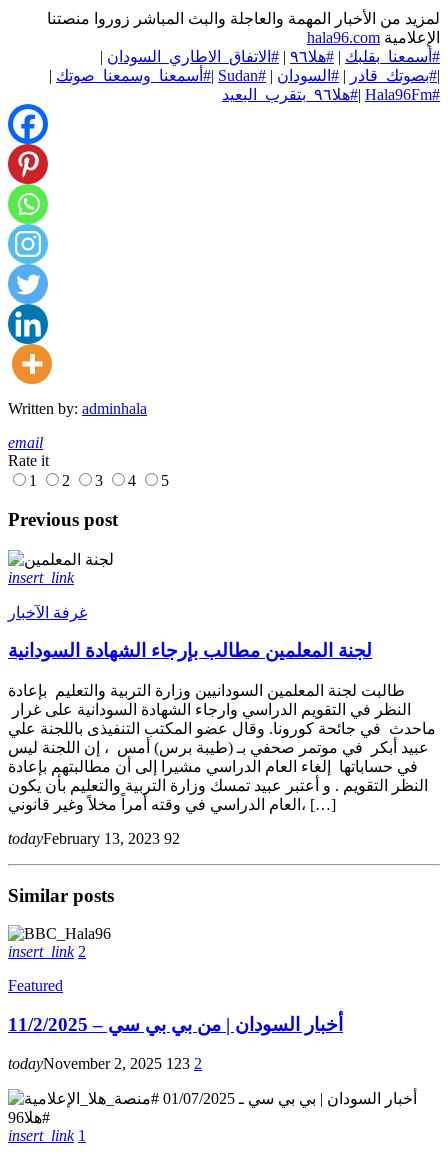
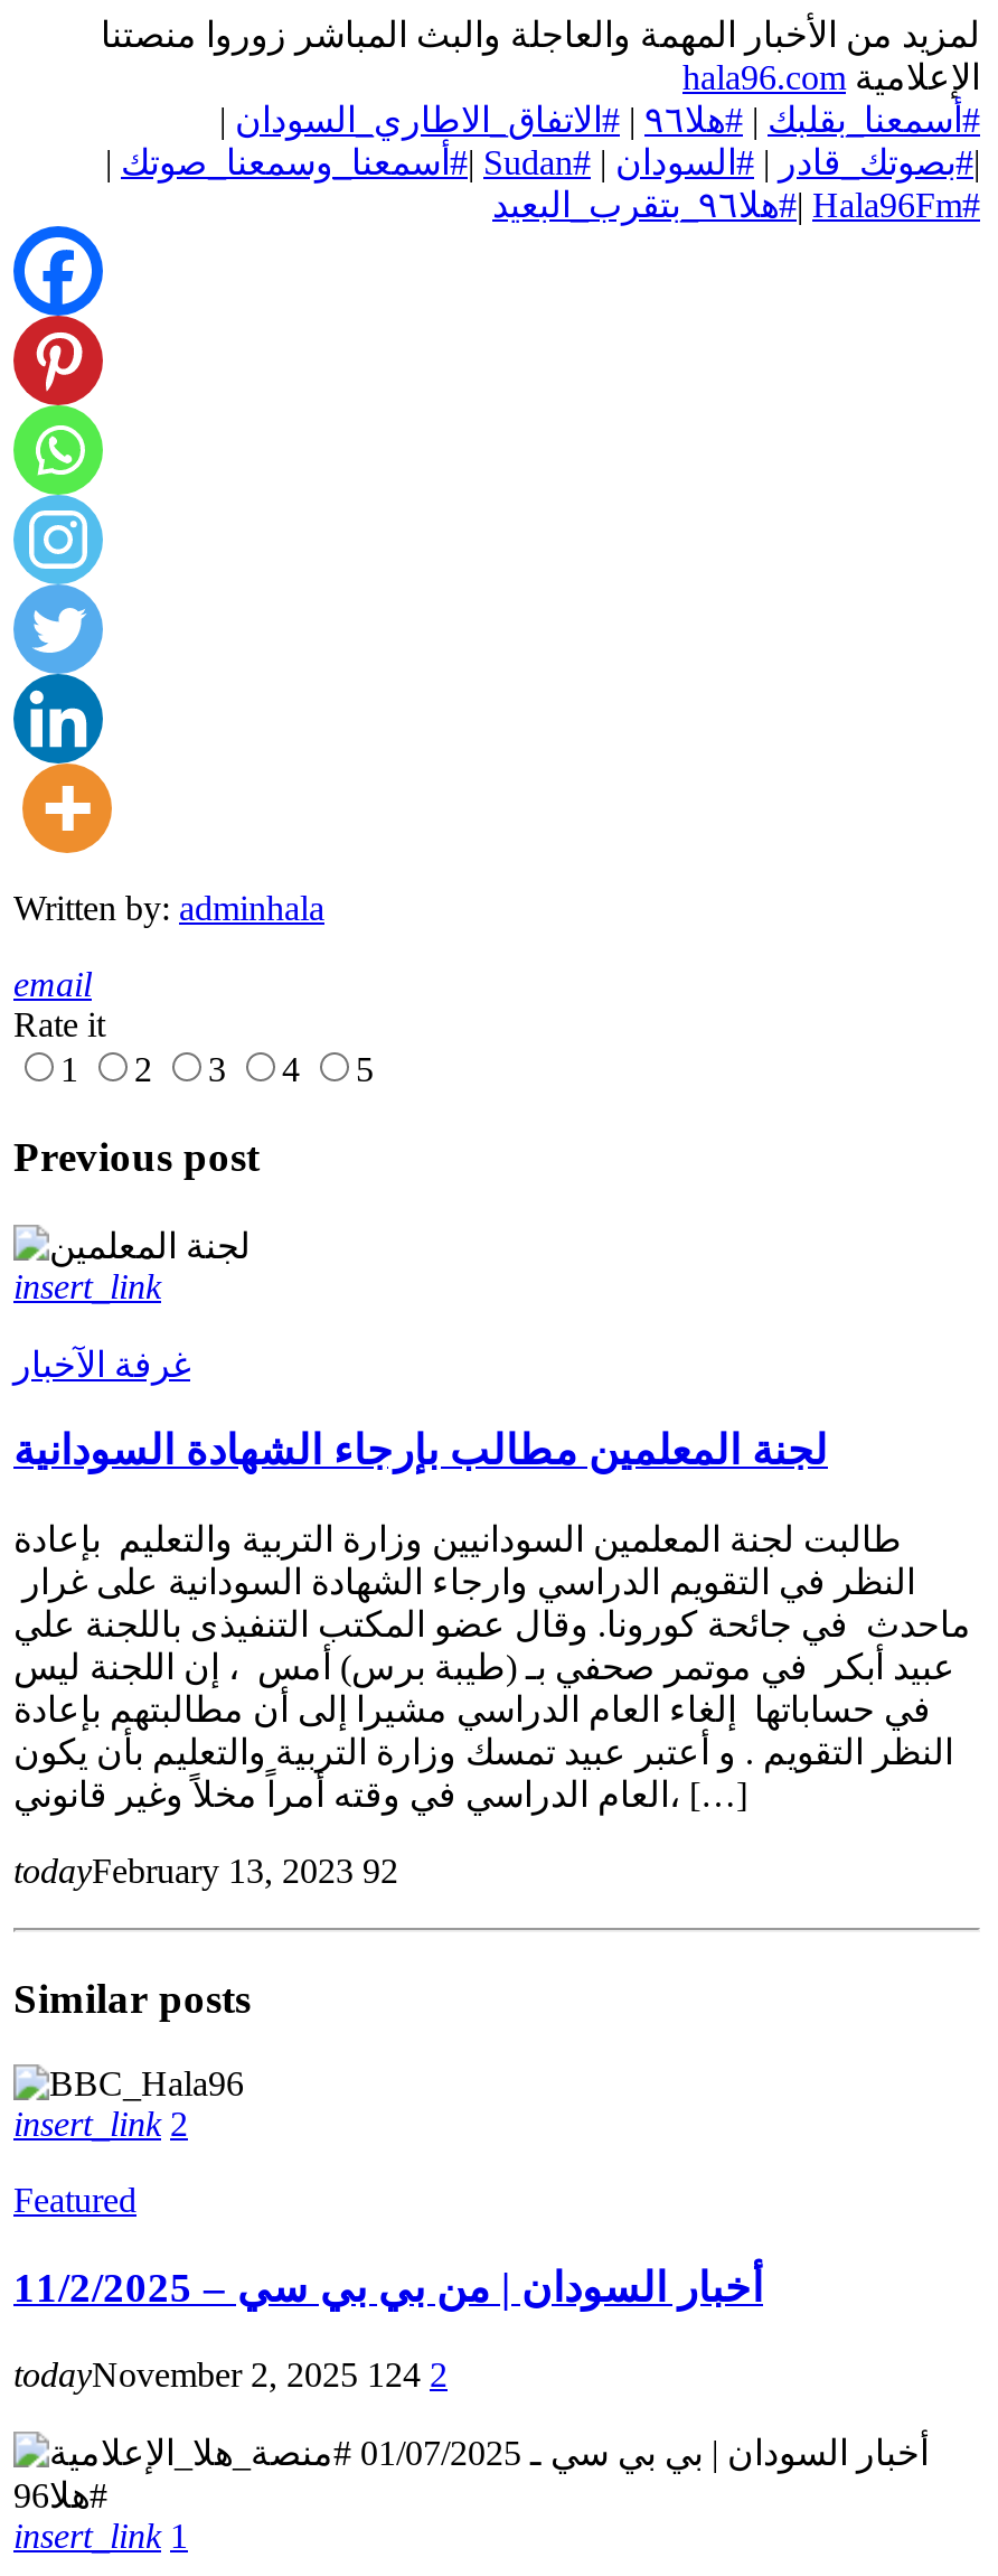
[8,1055,202,1072] todayNovember 2, 2025 123 2 -> [13,2355,448,2393] todayNovember 2, 2025 124 2

